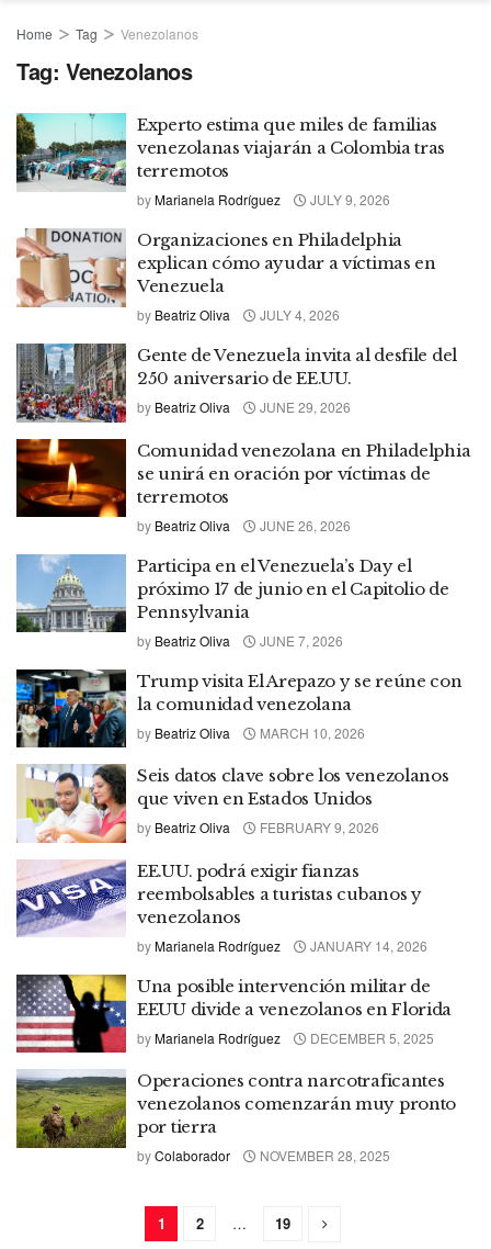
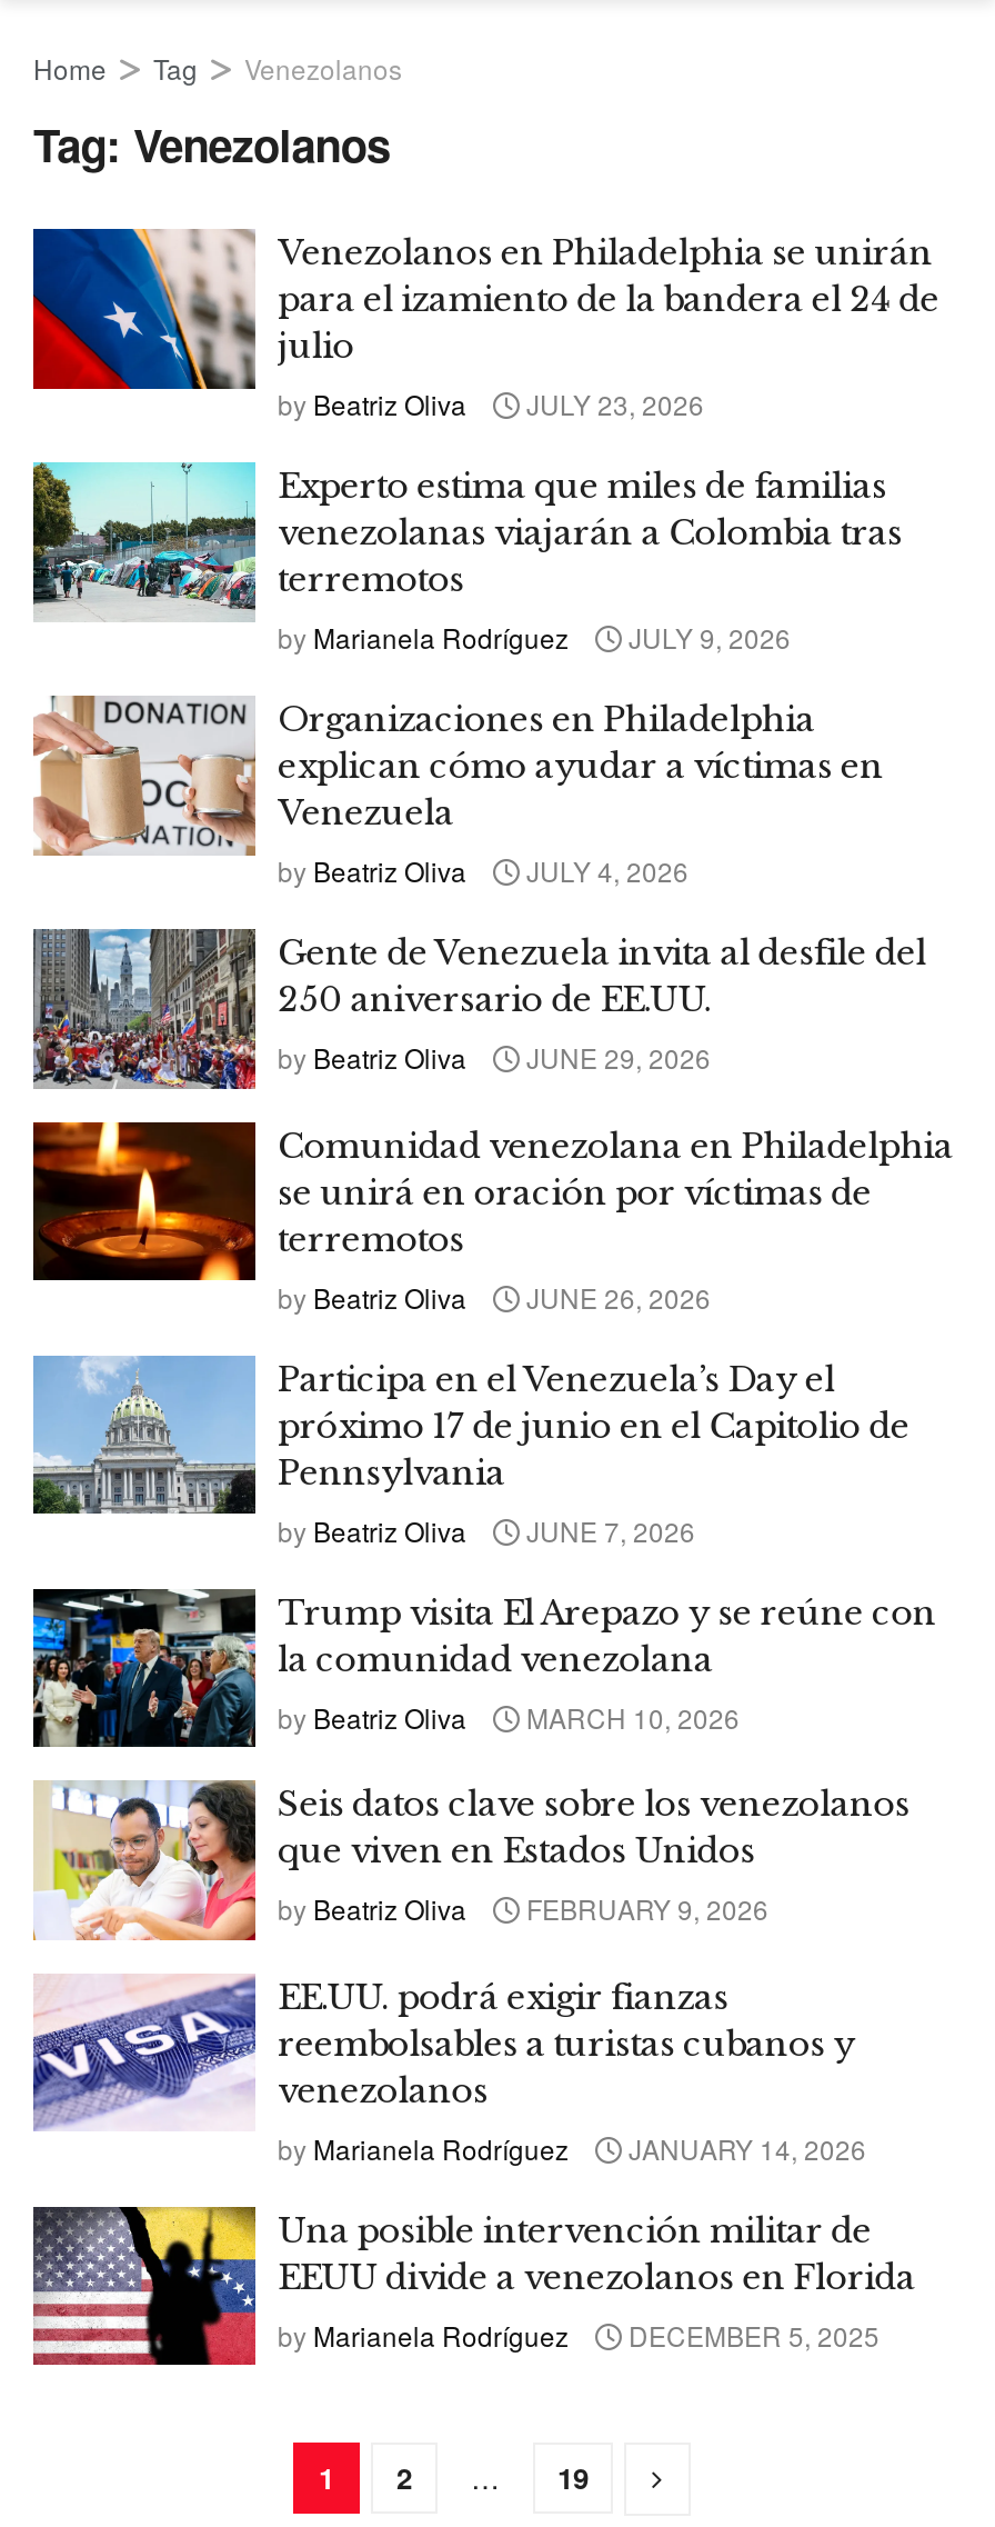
none -> [31,227,939,423] [image] | Venezolanos en Philadelphia se unirán | para el izamiento de la bandera el 24 de | julio | by Beatriz Oliva | JULY 23, 2026
moved [14,112,470,1047] -> [29,460,953,2353]: [image] | Experto estima que miles de familias | venezolanas viajarán a Colombia tras | ... | by Marianela Rodríguez | DECEMBER 5, 2025
[15,1069,456,1165] [image] | Operaciones contra narcotraficantes | venezolanos comenzarán muy pronto | por tierra | by Colaborador | NOVEMBER 28, 2025 -> none

